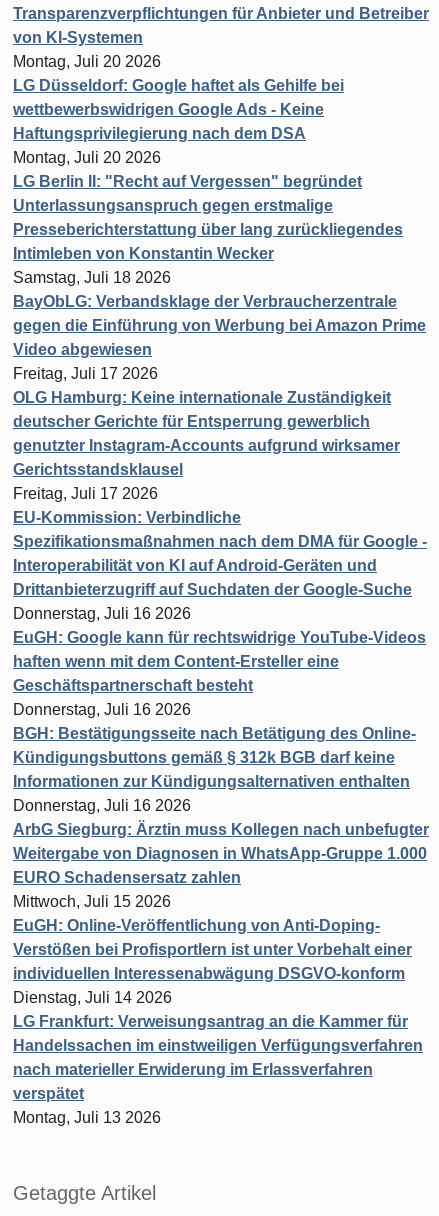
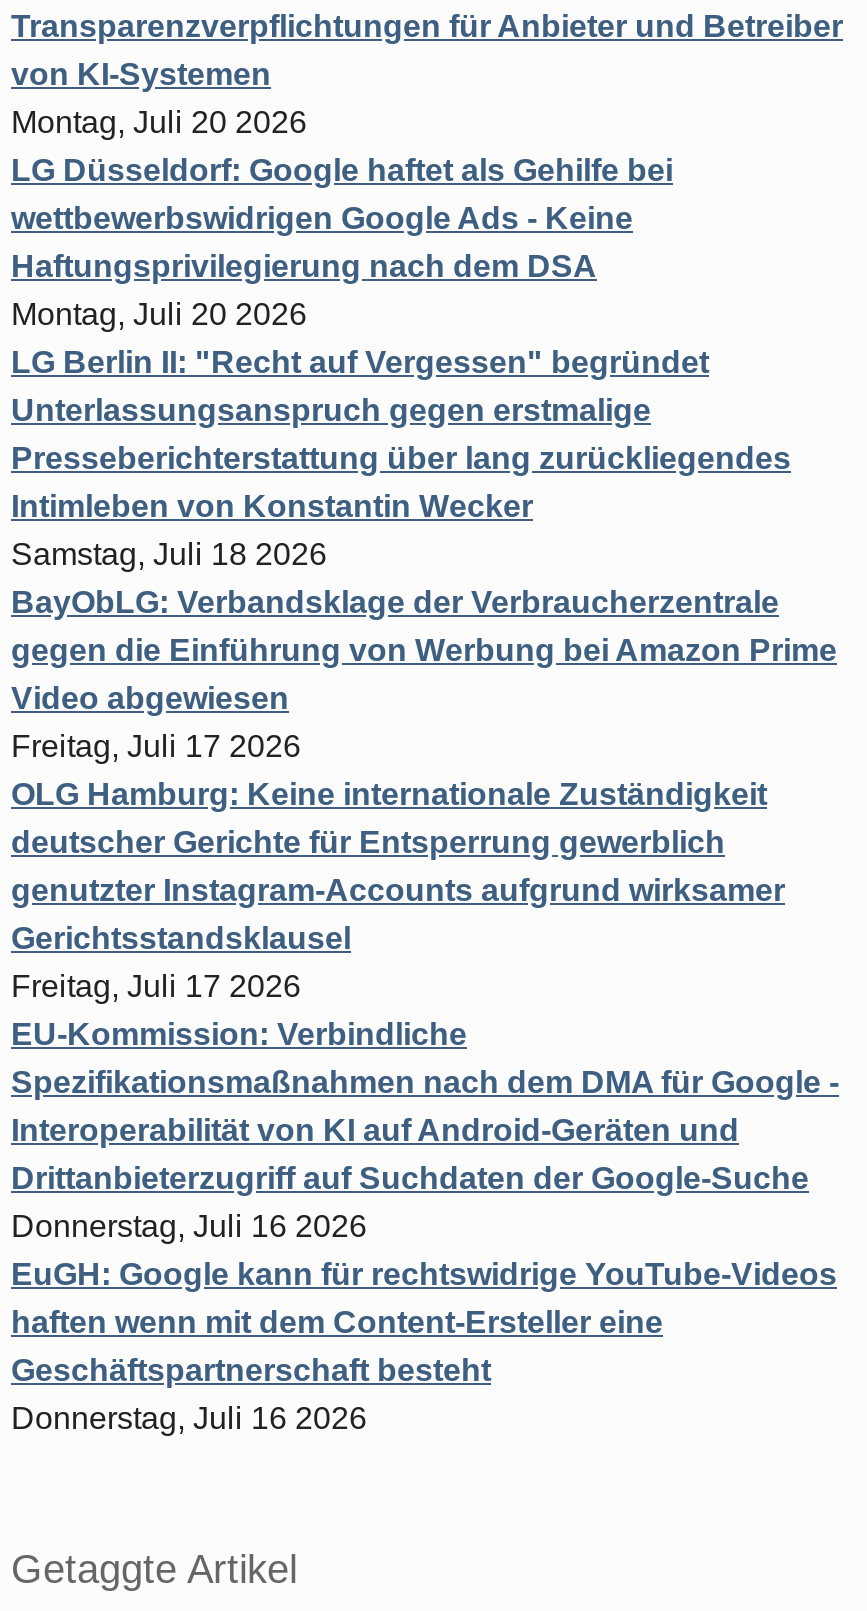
[13,725,429,1126] BGH: Bestätigungsseite nach Betätigung des Online- | Kündigungsbuttons gemäß § 312k BGB darf keine | Informationen zur Kündigungsalternativen enthalten | Donnerstag, Juli 16 2026 | ArbG Siegburg: Ärztin muss Kollegen nach unbefugter | Weitergabe von Diagnosen in WhatsApp-Gruppe 1.000 | EURO Schadensersatz zahlen | Mittwoch, Juli 15 2026 | EuGH: Online-Veröffentlichung von Anti-Doping- | Verstößen bei Profisportlern ist unter Vorbehalt einer | individuellen Interessenabwägung DSGVO-konform | Dienstag, Juli 14 2026 | LG Frankfurt: Verweisungsantrag an die Kammer für | Handelssachen im einstweiligen Verfügungsverfahren | nach materieller Erwiderung im Erlassverfahren | verspätet | Montag, Juli 13 2026 -> none

